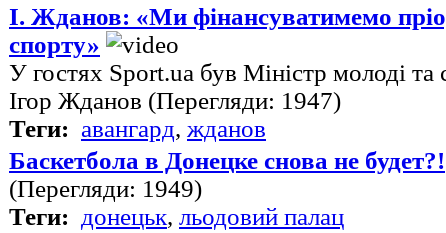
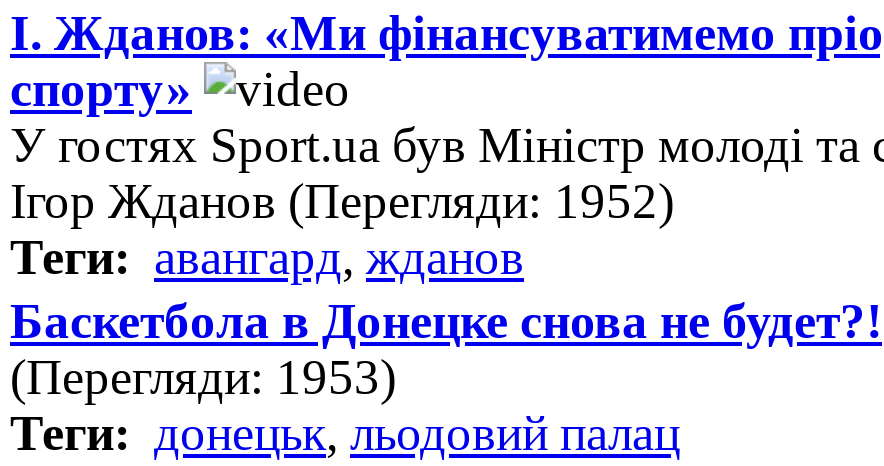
[9,87,341,114] Ігор Жданов (Перегляди: 1947) -> [10,174,674,228] Ігор Жданов (Перегляди: 1952)
[9,175,202,202] (Перегляди: 1949) -> [10,350,396,404] (Перегляди: 1953)

